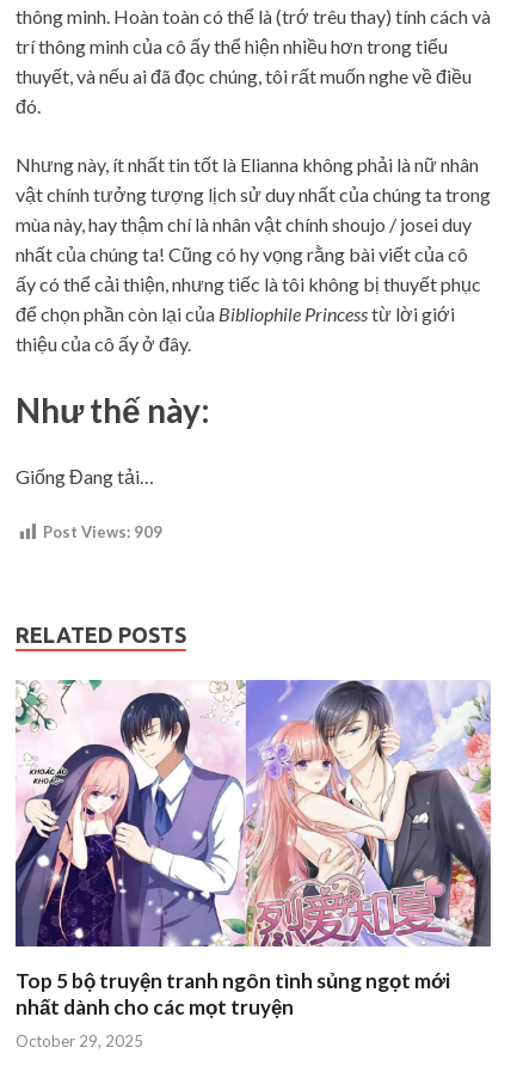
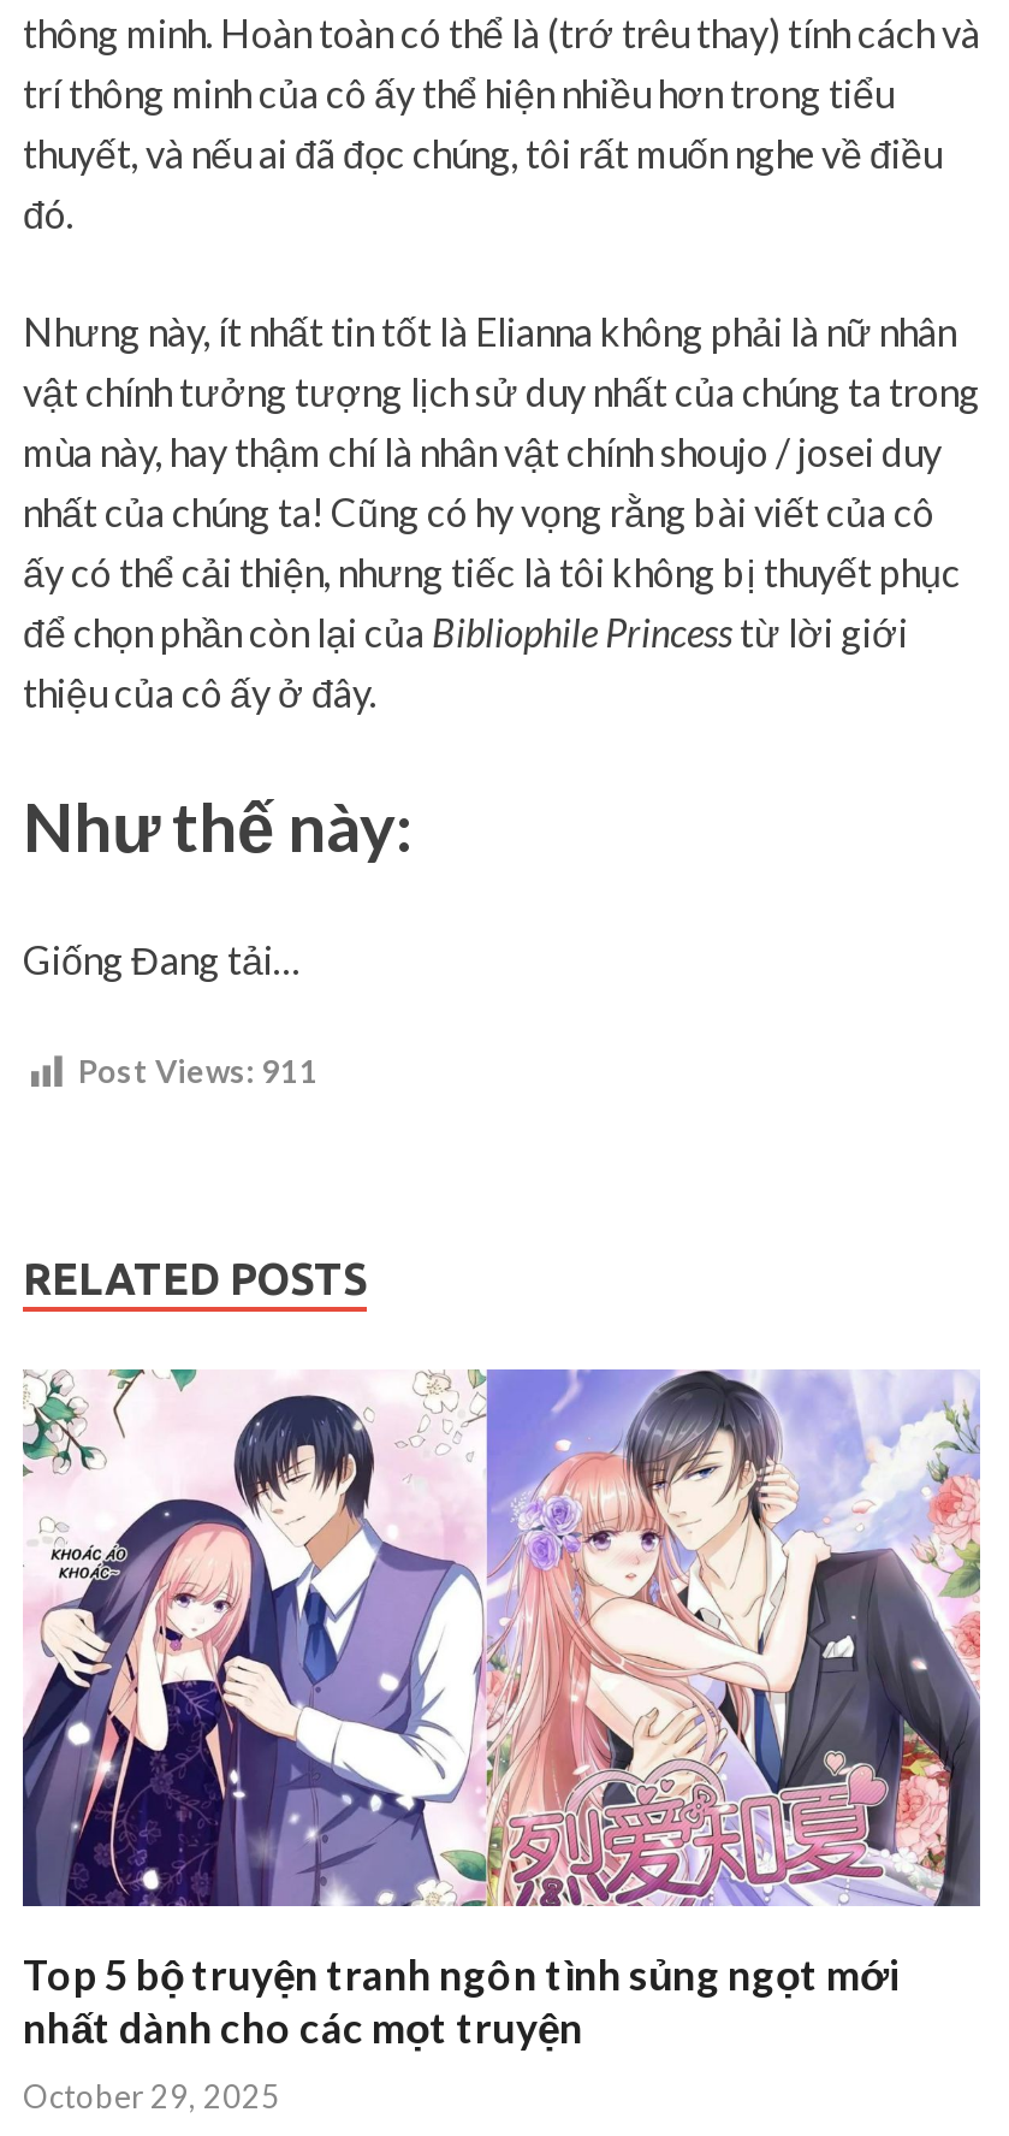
[43,522,162,541] Post Views: 909 -> [78,1052,319,1090] Post Views: 911

